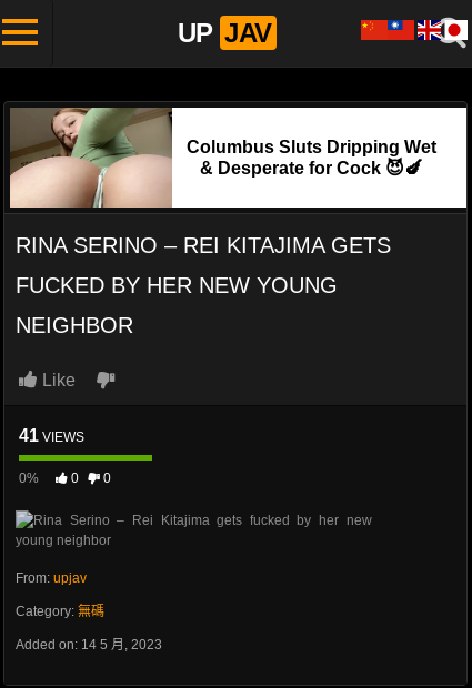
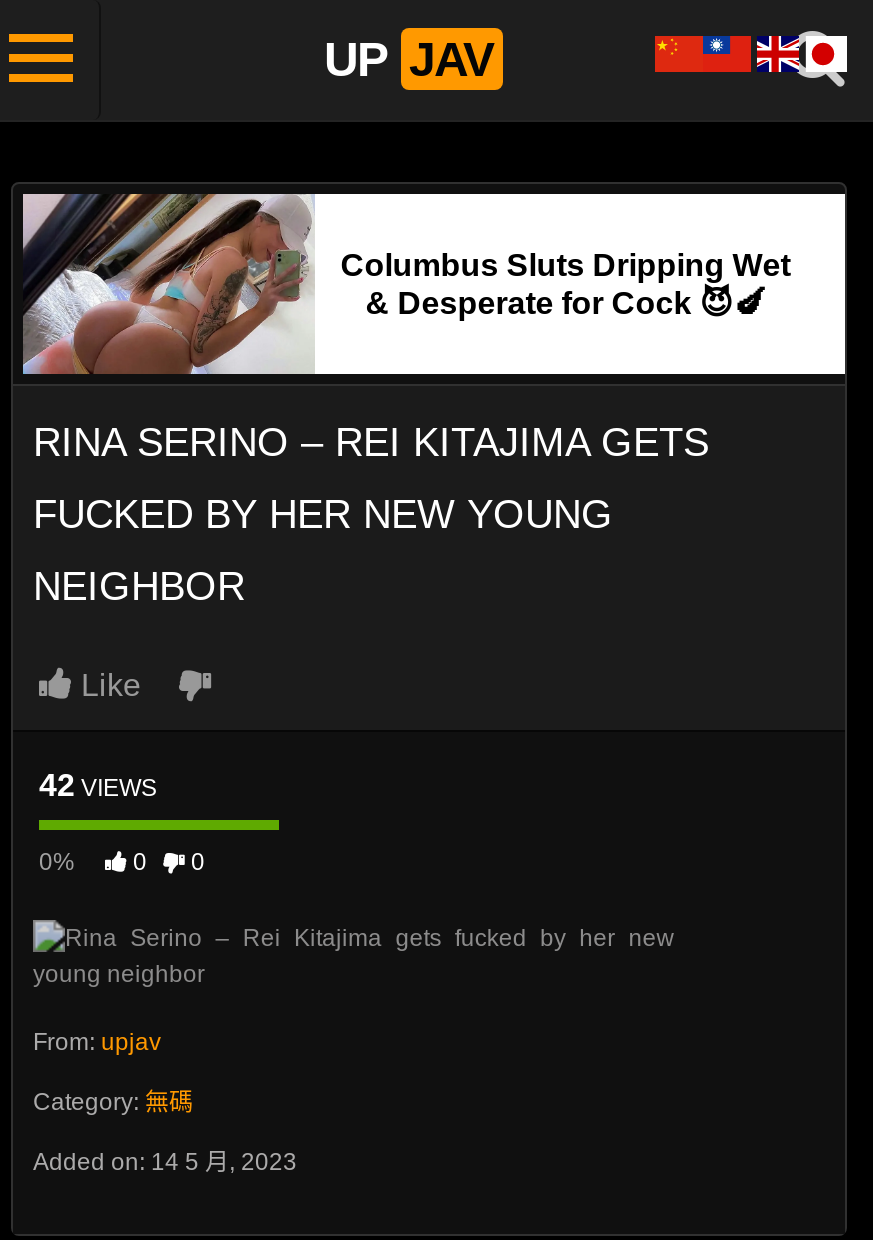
[10,108,173,209] [image] -> [23,192,315,376] [image]
[19,426,84,445] 41 VIEWS -> [39,768,157,802] 42 VIEWS

